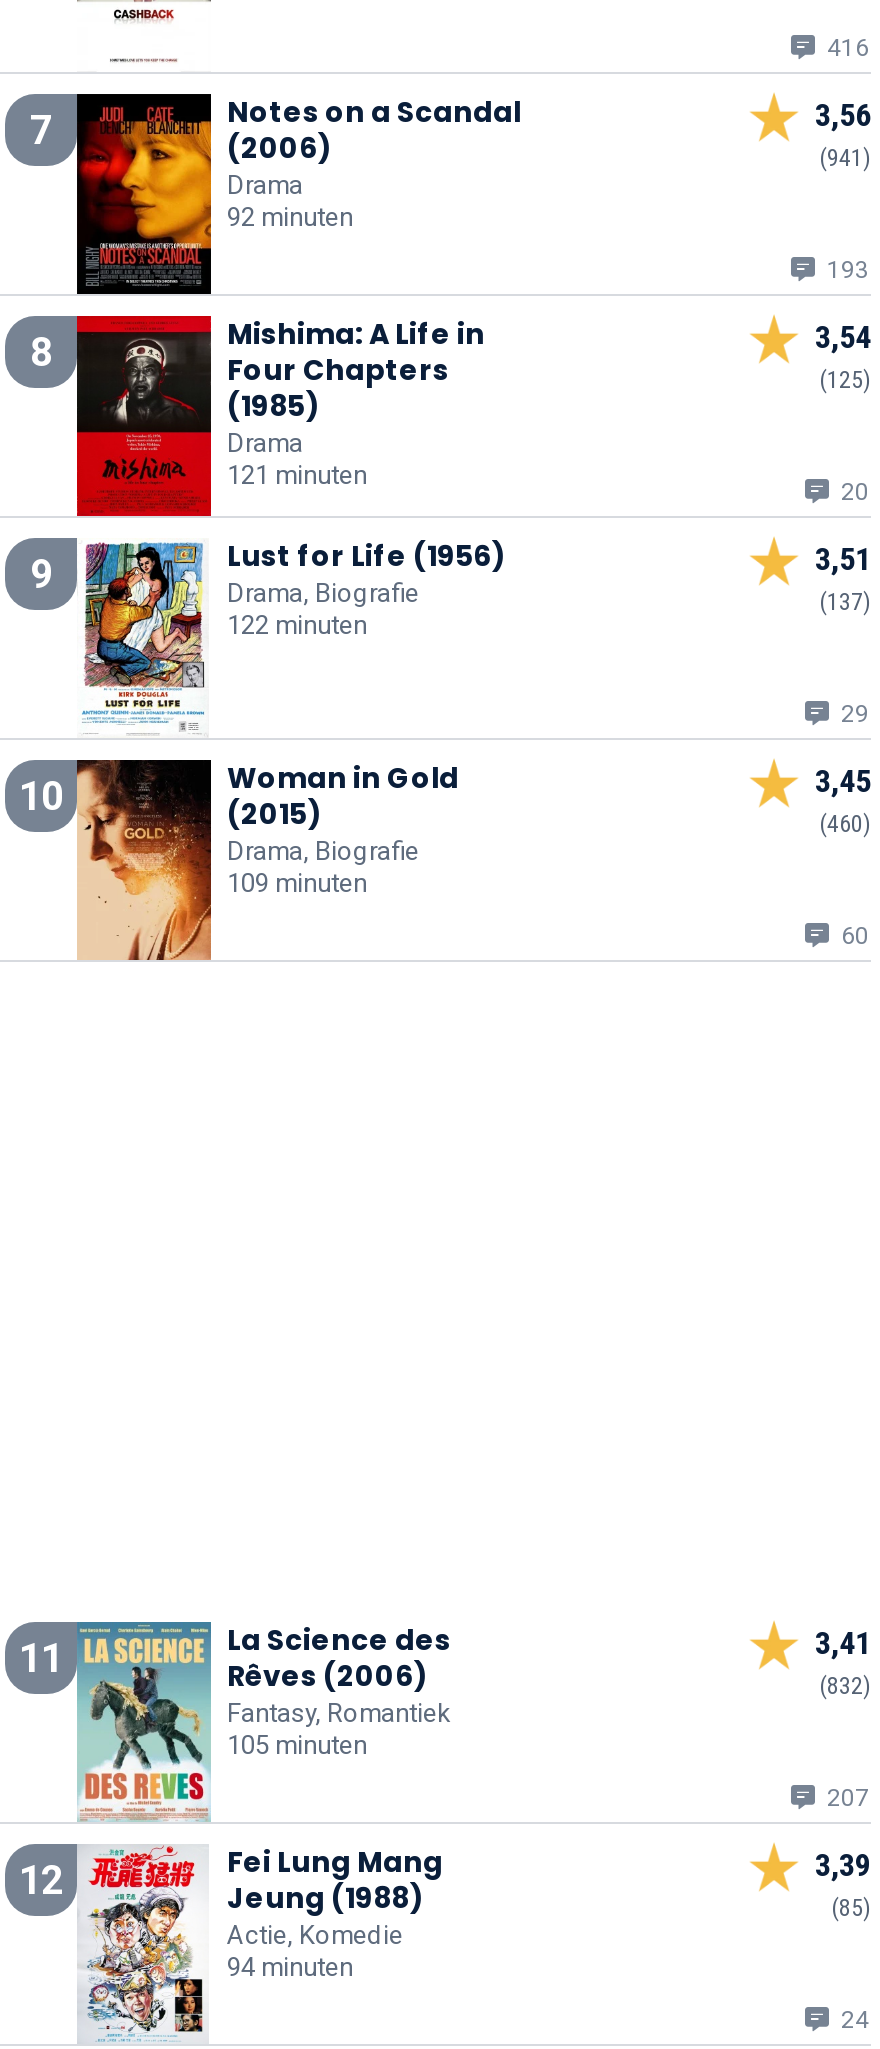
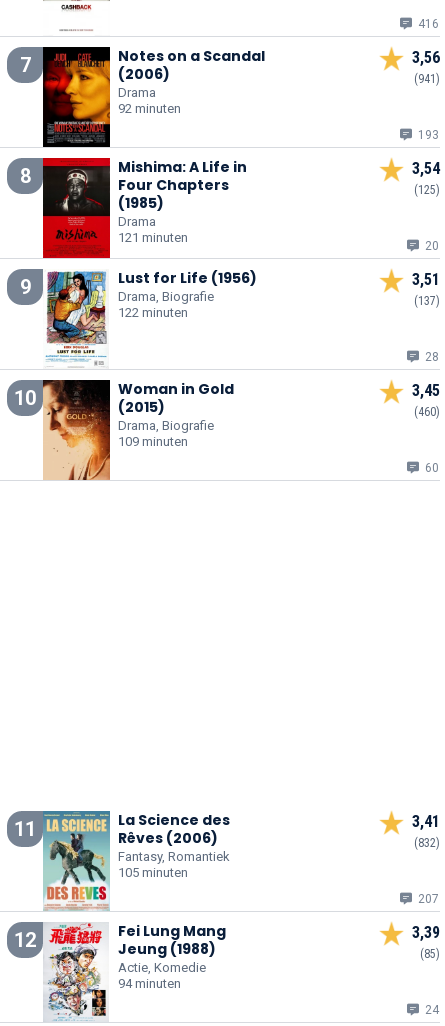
[835,700,869,728] 29 -> [422,350,439,364] 28

